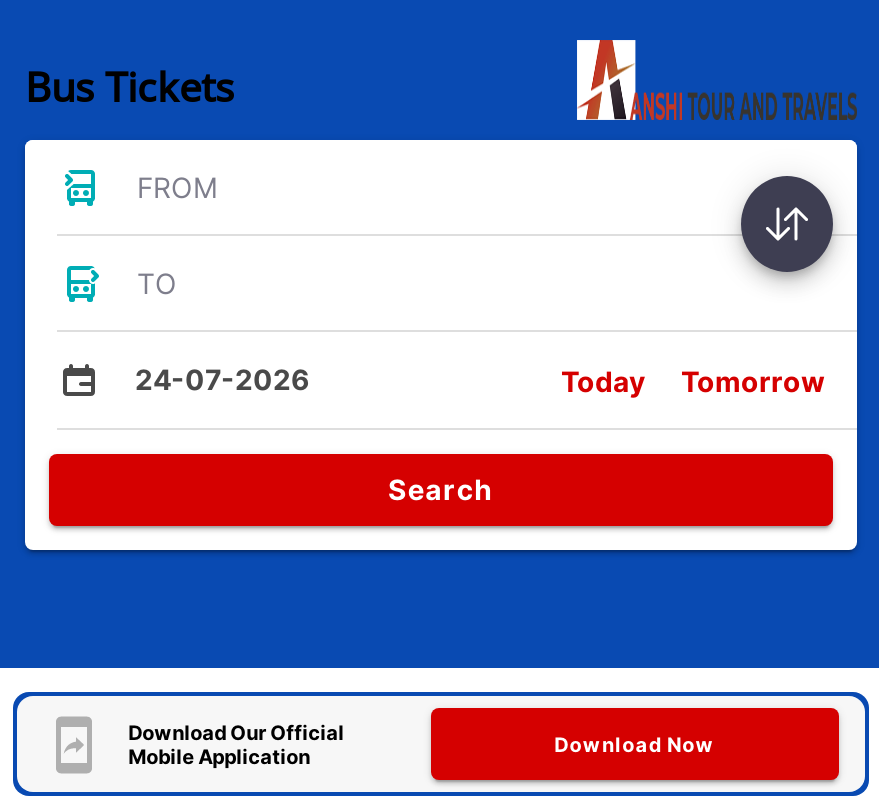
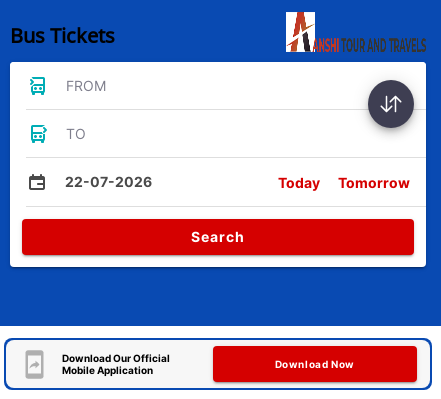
[135,362,309,396] 24-07-2026 -> [65,173,152,190] 22-07-2026

